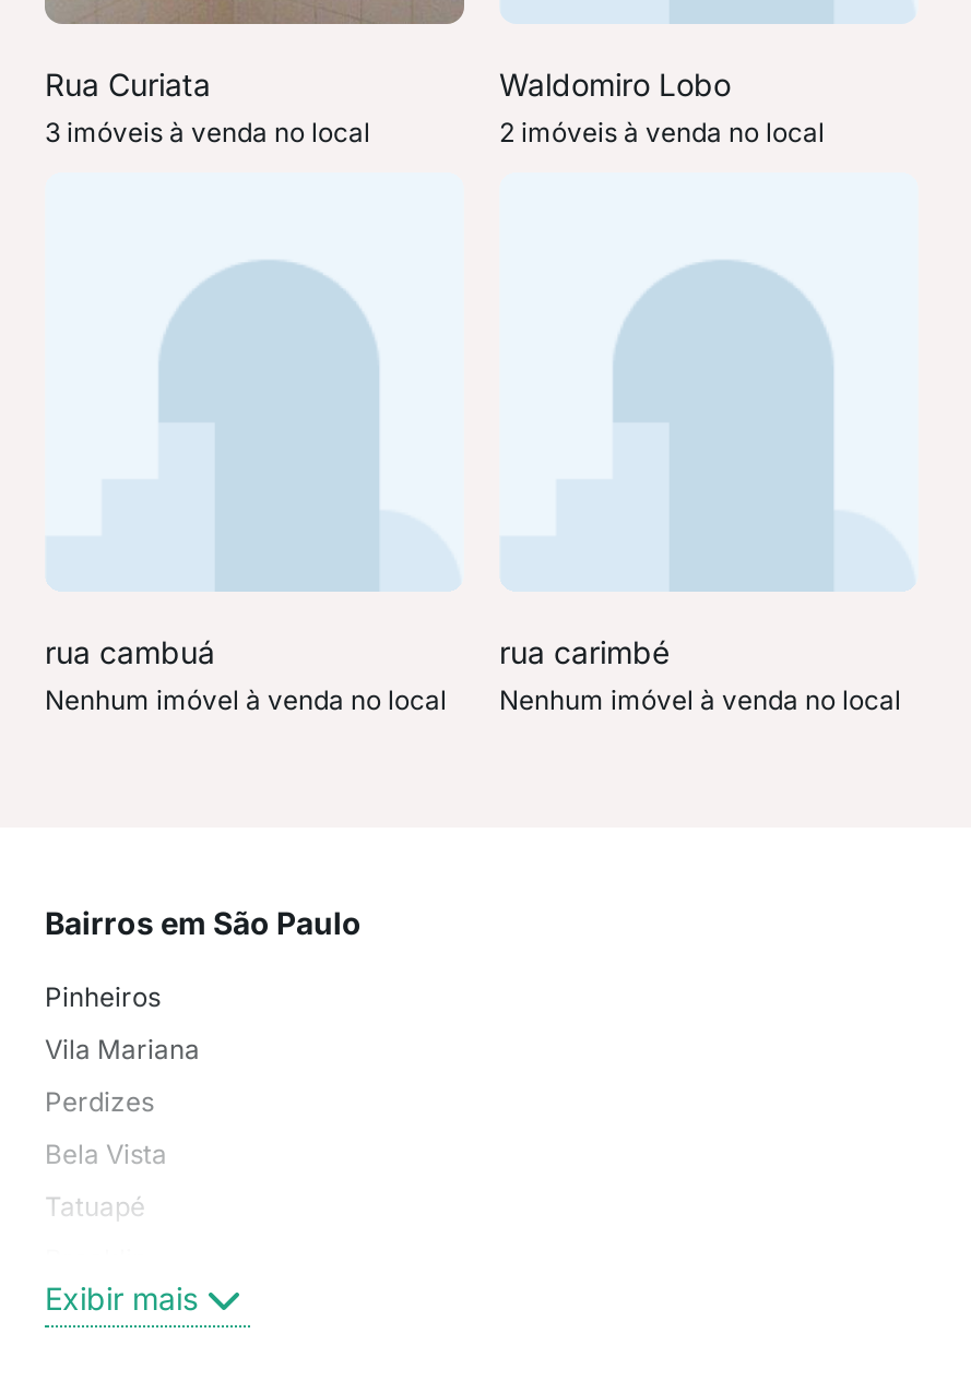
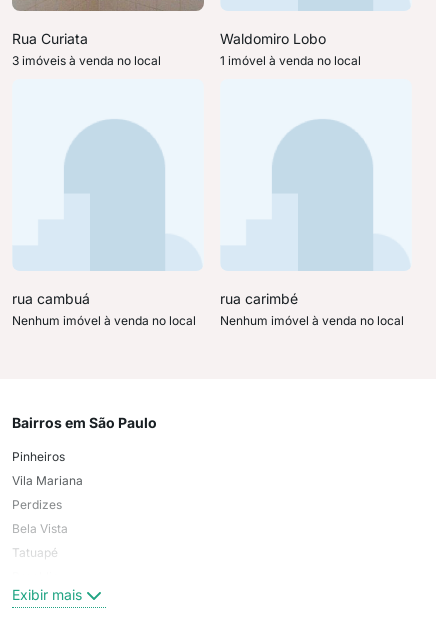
[499,116,825,148] 2 imóveis à venda no local -> [220,53,361,68] 1 imóvel à venda no local

